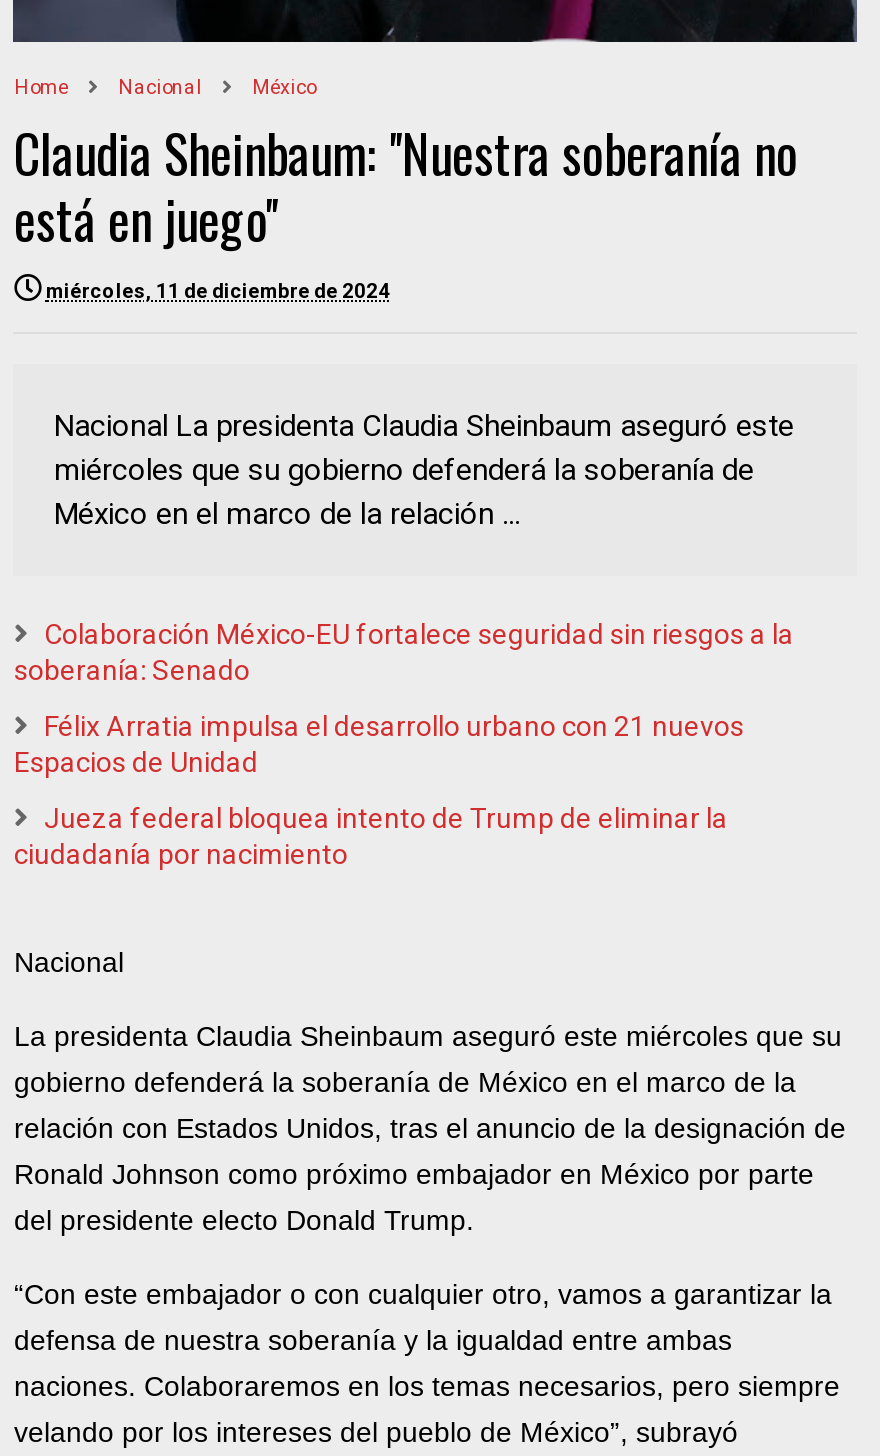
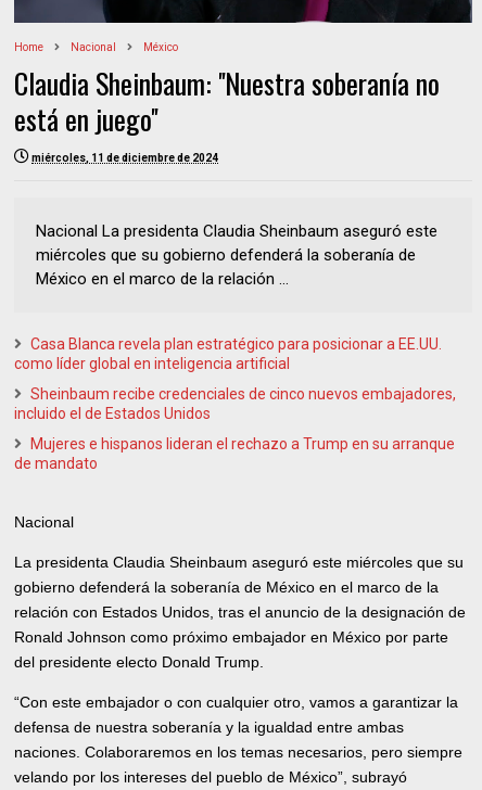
[14,619,794,687] Colaboración México-EU fortalece seguridad sin riesgos a la | soberanía: Senado -> [15,336,442,373] Casa Blanca revela plan estratégico para posicionar a EE.UU. | como líder global en inteligencia artificial
[14,711,744,779] Félix Arratia impulsa el desarrollo urbano con 21 nuevos | Espacios de Unidad -> [15,386,456,422] Sheinbaum recibe credenciales de cinco nuevos embajadores, | incluido el de Estados Unidos
[14,803,728,871] Jueza federal bloquea intento de Trump de eliminar la | ciudadanía por nacimiento -> [15,435,455,472] Mujeres e hispanos lideran el rechazo a Trump en su arranque | de mandato

